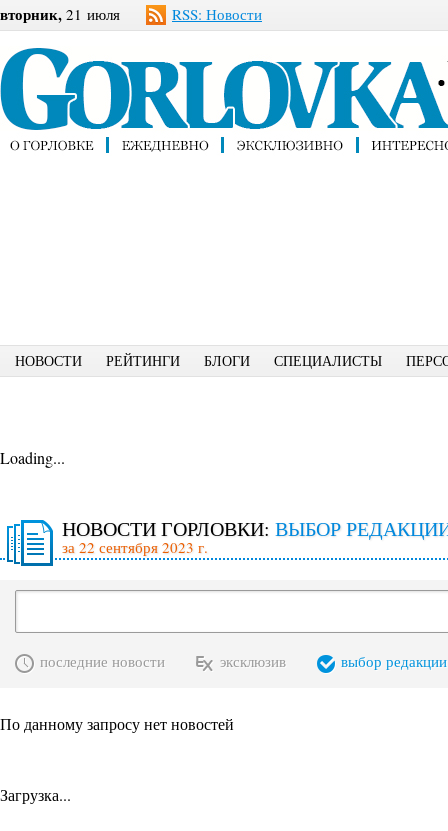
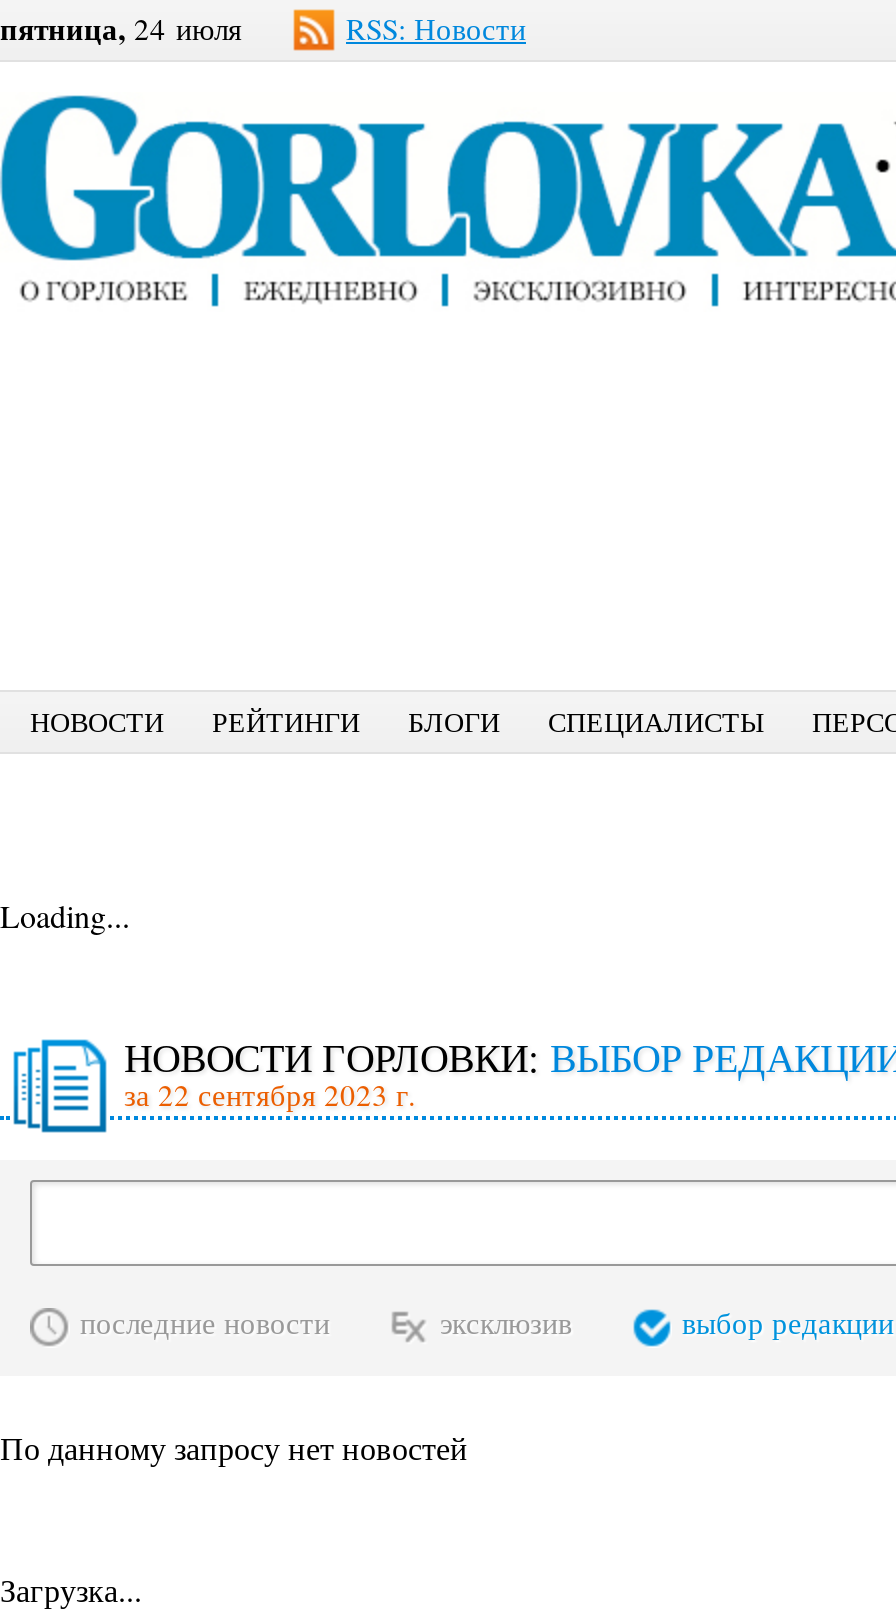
[0,3,120,25] вторник, 21 июля -> [0,6,242,50] пятница, 24 июля

